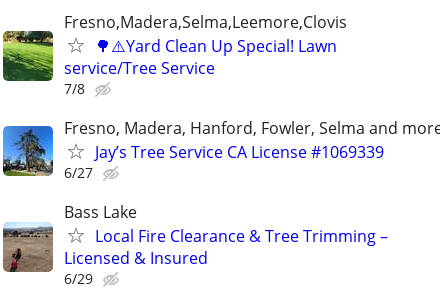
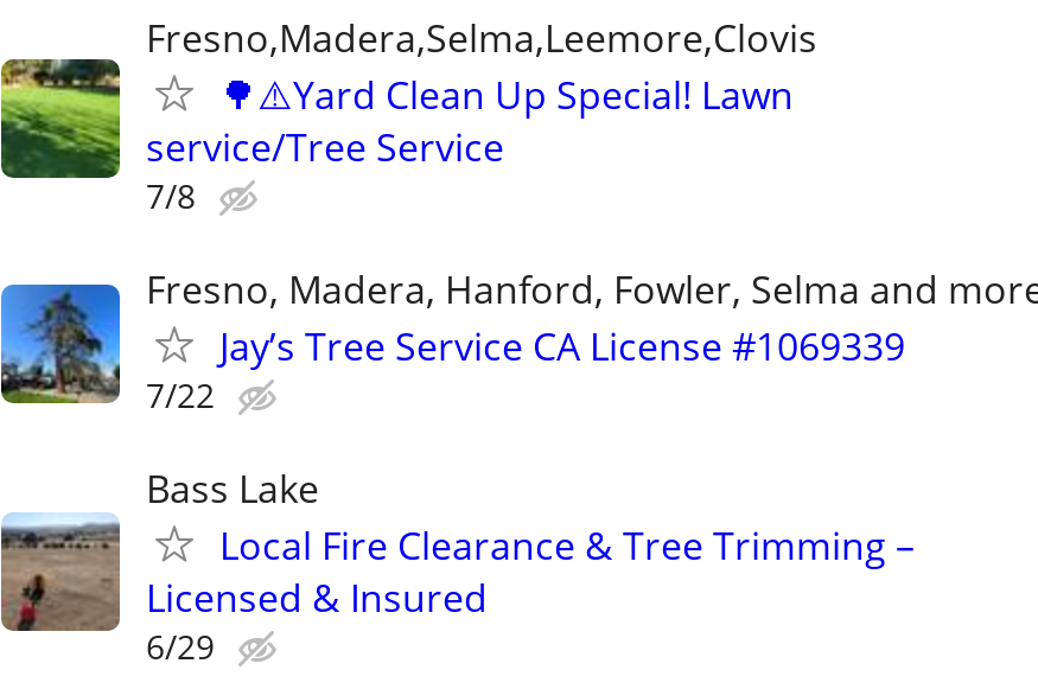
[64,163,93,182] 6/27 -> [146,372,215,417] 7/22

